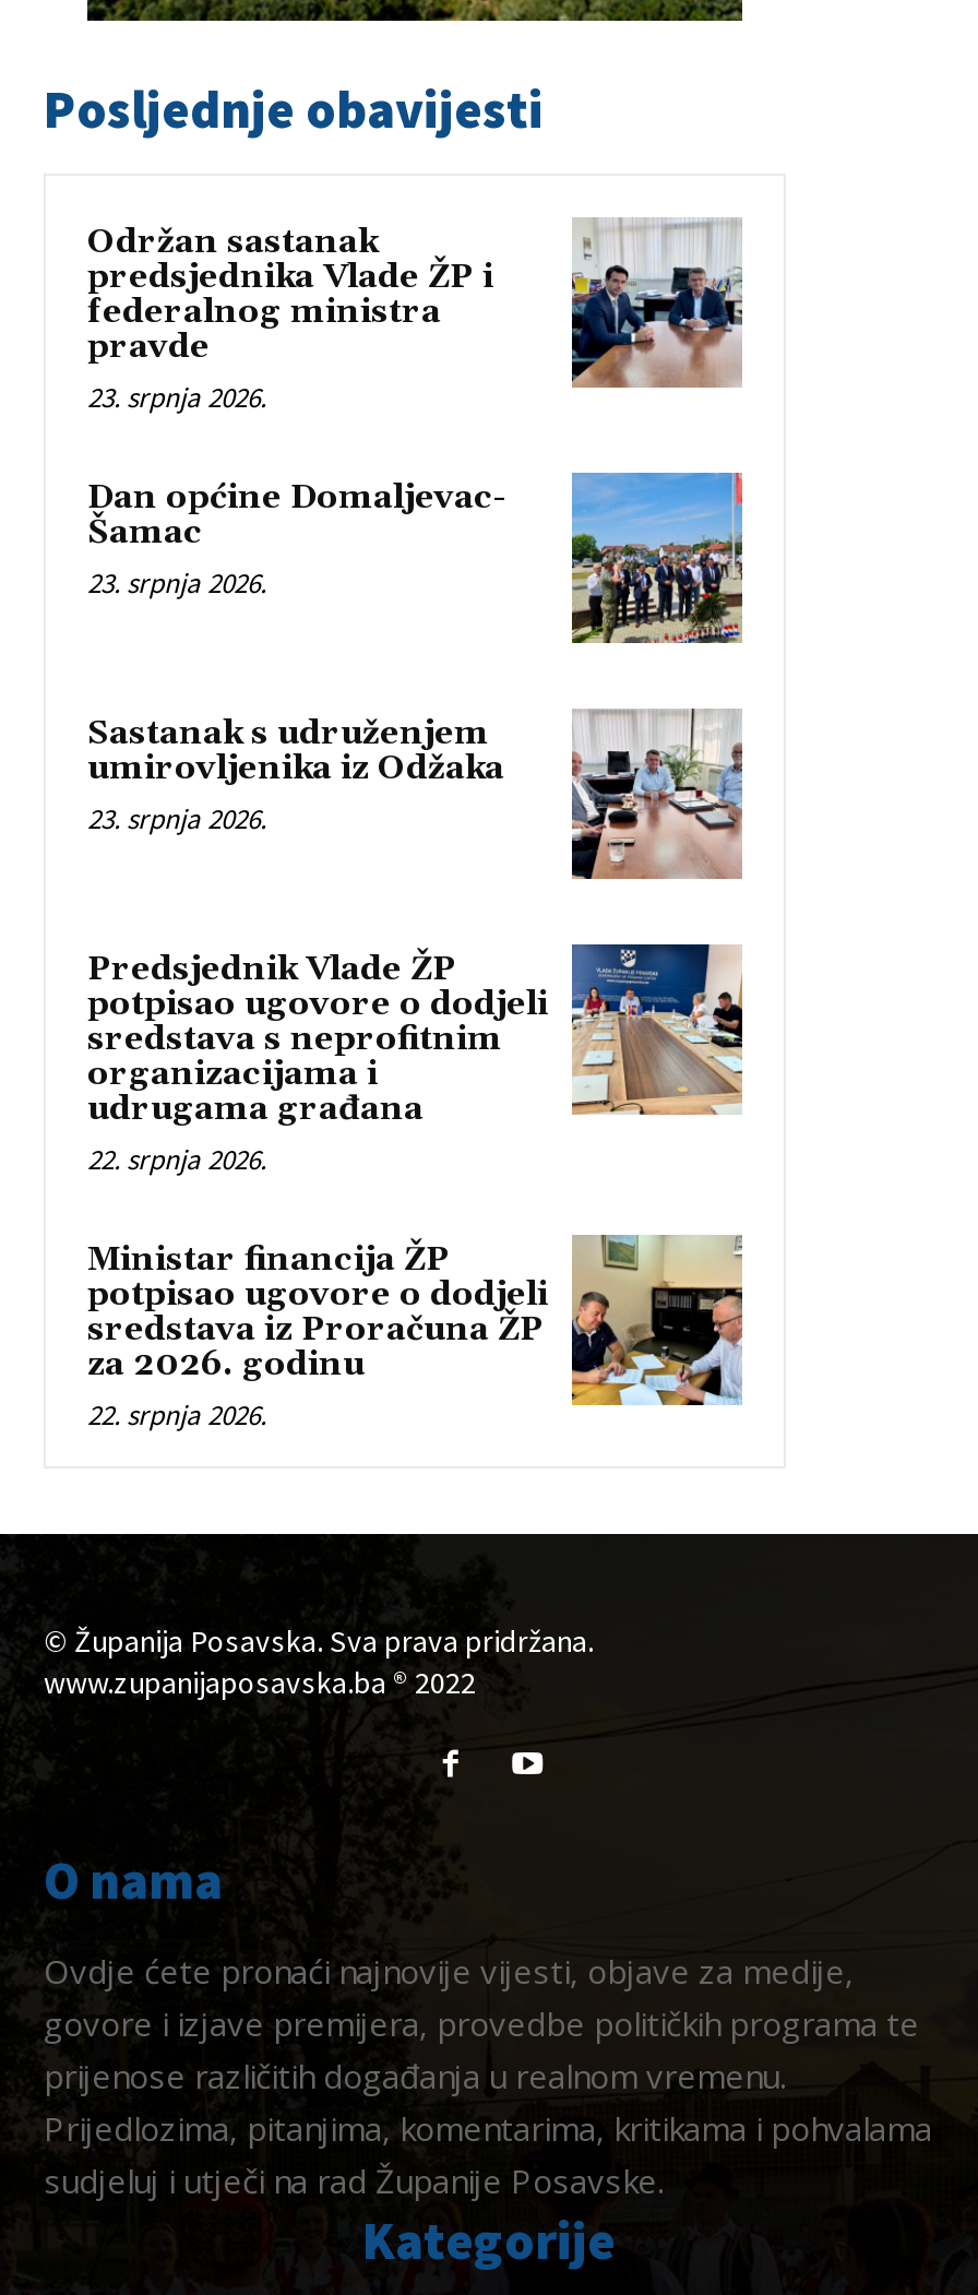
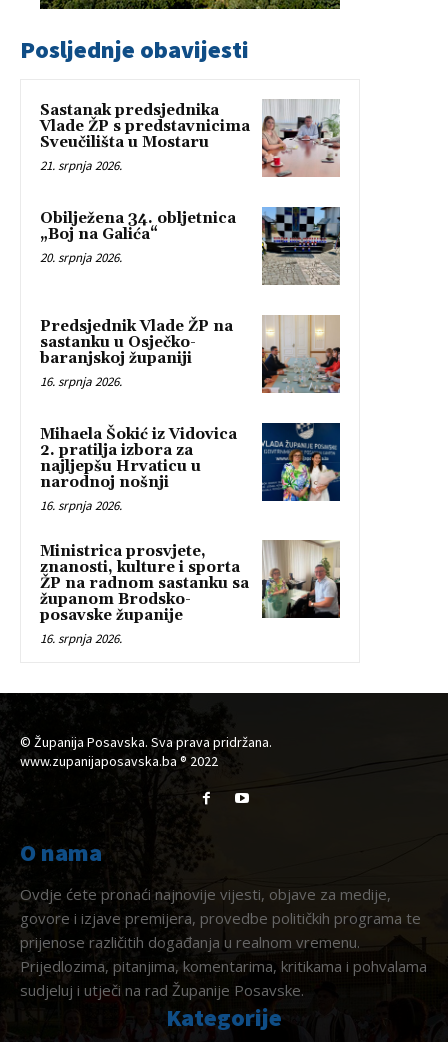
[87,221,740,416] [image] | Održan sastanak | predsjednika Vlade ŽP i | federalnog ministra | pravde | 23. srpnja 2026. -> [40,101,339,176] [image] | Sastanak predsjednika | Vlade ŽP s predstavnicima | Sveučilišta u Mostaru | 21. srpnja 2026.
[87,472,744,644] [image] | Dan općine Domaljevac- | Šamac | 23. srpnja 2026. -> [40,206,341,285] [image] | Obilježena 34. obljetnica | „Boj na Galića“ | 20. srpnja 2026.
[87,710,742,880] [image] | Sastanak s udruženjem | umirovljenika iz Odžaka | 23. srpnja 2026. -> [40,315,340,394] [image] | Predsjednik Vlade ŽP na | sastanku u Osječko- | baranjskoj županiji | 16. srpnja 2026.
[87,943,744,1178] [image] | Predsjednik Vlade ŽP | potpisao ugovore o dodjeli | sredstava s neprofitnim | organizacijama i | udrugama građana | 22. srpnja 2026. -> [40,422,341,514] [image] | Mihaela Šokić iz Vidovica | 2. pratilja izbora za | najljepšu Hrvaticu u | narodnoj nošnji | 16. srpnja 2026.
[87,1199,744,1433] [image] | Ministar financija ŽP | potpisao ugovore o dodjeli | sredstava iz Proračuna ŽP | za 2026. godinu | 22. srpnja 2026. -> [40,539,341,647] [image] | Ministrica prosvjete, | znanosti, kulture i sporta | ŽP na radnom sastanku sa | županom Brodsko- | posavske županije | 16. srpnja 2026.

